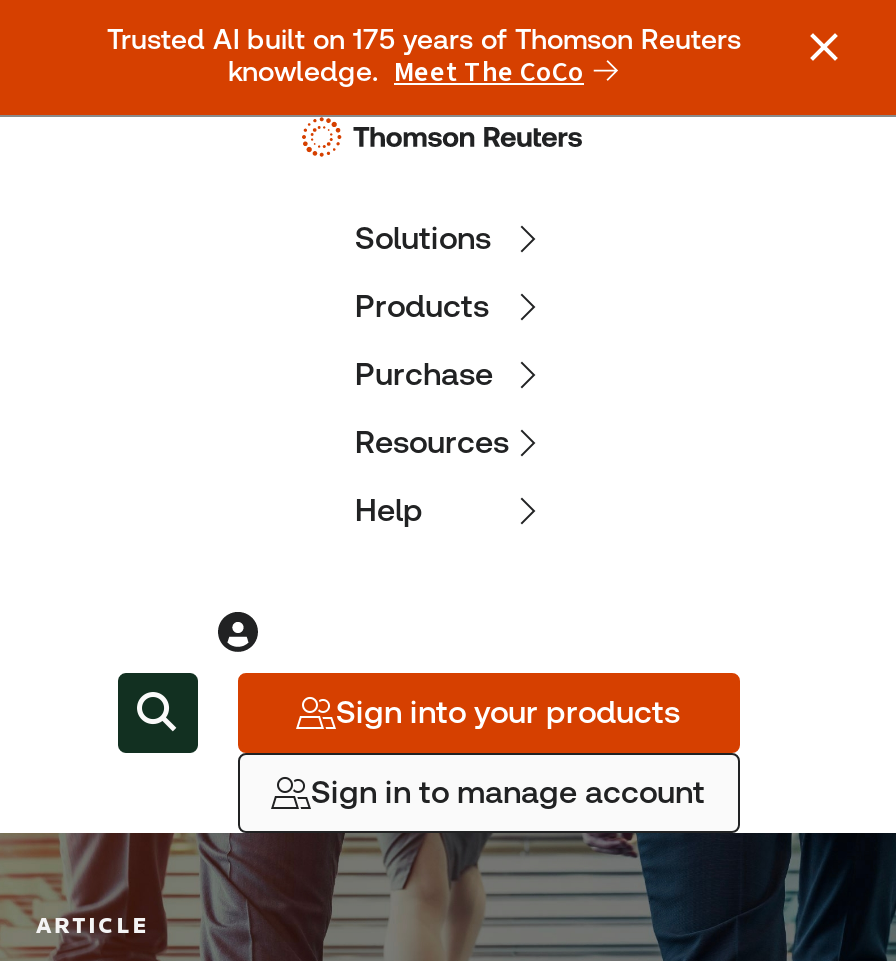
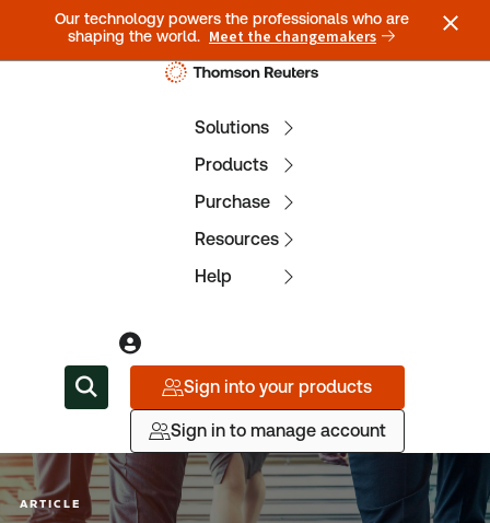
[107,23,741,91] Trusted AI built on 175 years of Thomson Reuters | knowledge. Meet The CoCo -> [55,10,409,47] Our technology powers the professionals who are | shaping the world. Meet the changemakers

